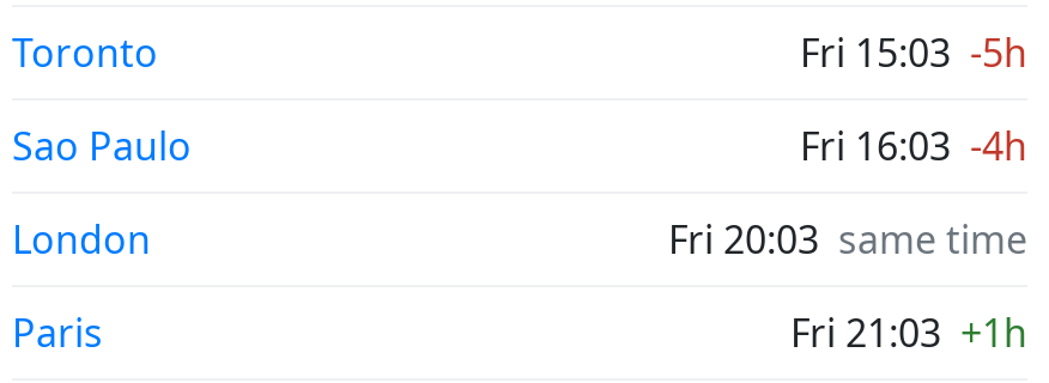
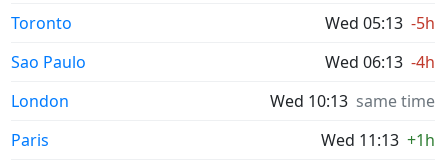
[800,25,1027,78] Fri 15:03 -5h -> [325,12,435,34] Wed 05:13 -5h
[800,119,1027,171] Fri 16:03 -4h -> [325,51,435,73] Wed 06:13 -4h
[668,212,1027,265] Fri 20:03 same time -> [270,90,435,112] Wed 10:13 same time
[790,305,1027,358] Fri 21:03 +1h -> [321,129,435,151] Wed 11:13 +1h

